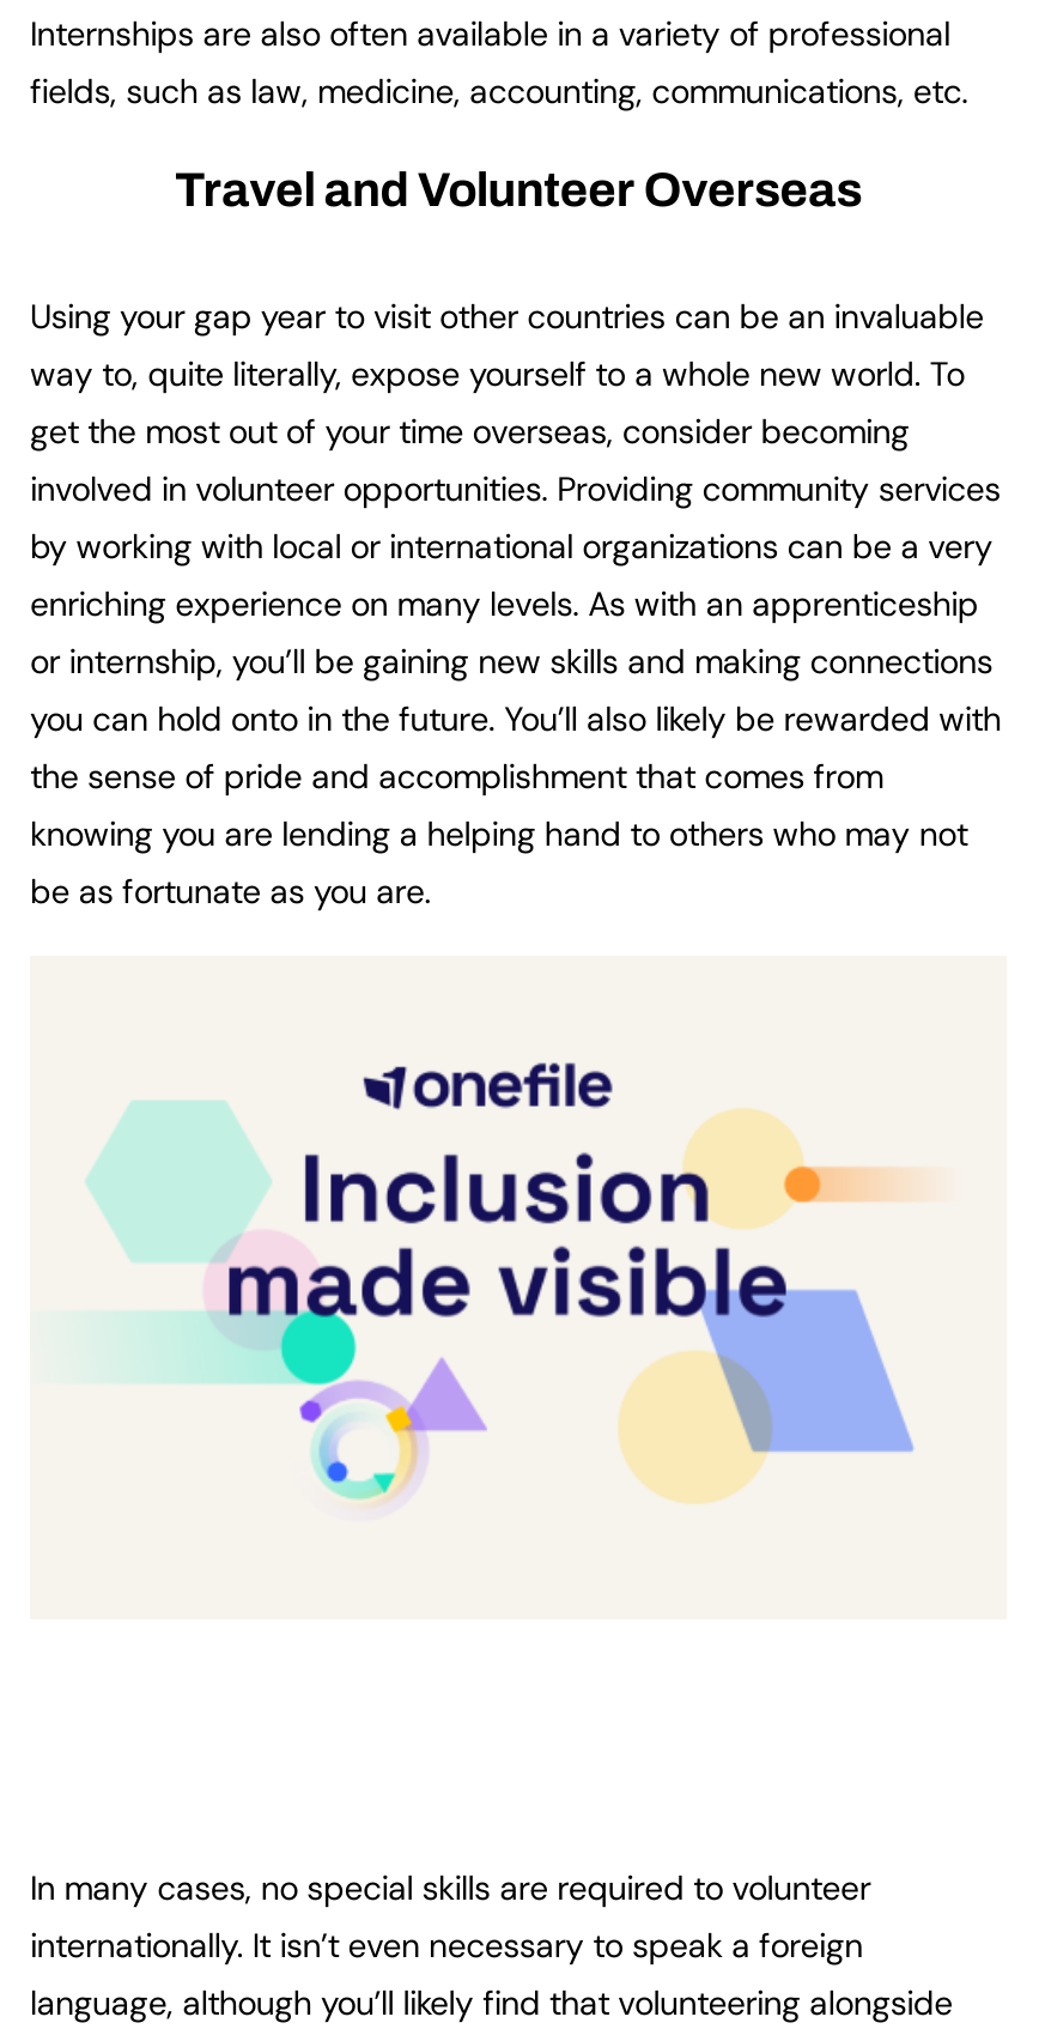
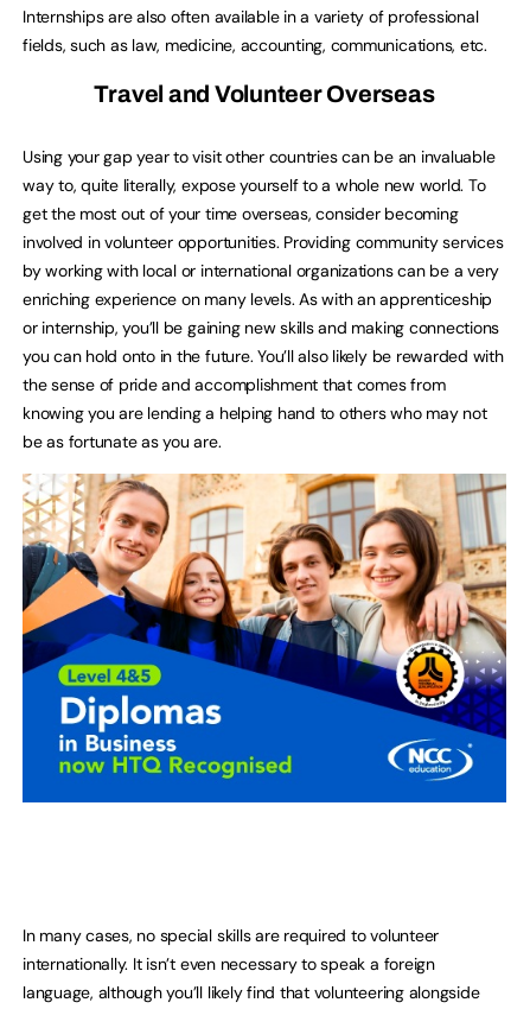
[30,956,1007,1619] [image] -> [21,472,507,804] [image]

